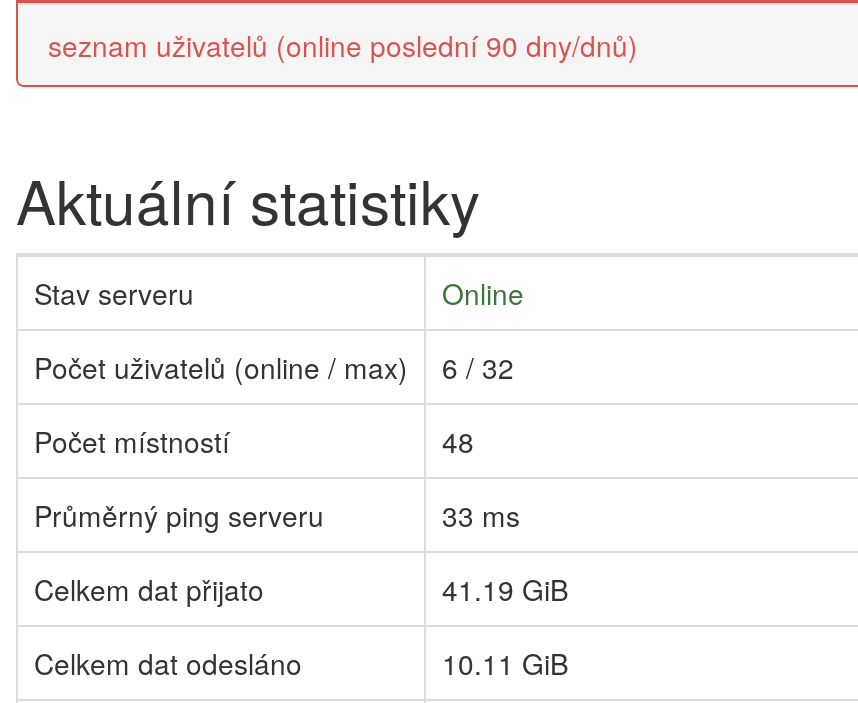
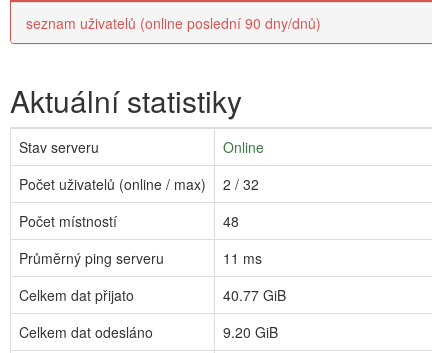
[34,348,514,388] Počet uživatelů (online / max) 6 / 32 -> [19,174,259,194] Počet uživatelů (online / max) 2 / 32
[442,496,520,536] 33 ms -> [223,248,262,268] 11 ms
[442,570,568,610] 41.19 GiB -> [223,285,286,305] 40.77 GiB
[442,644,568,684] 10.11 GiB -> [223,322,278,342] 9.20 GiB

